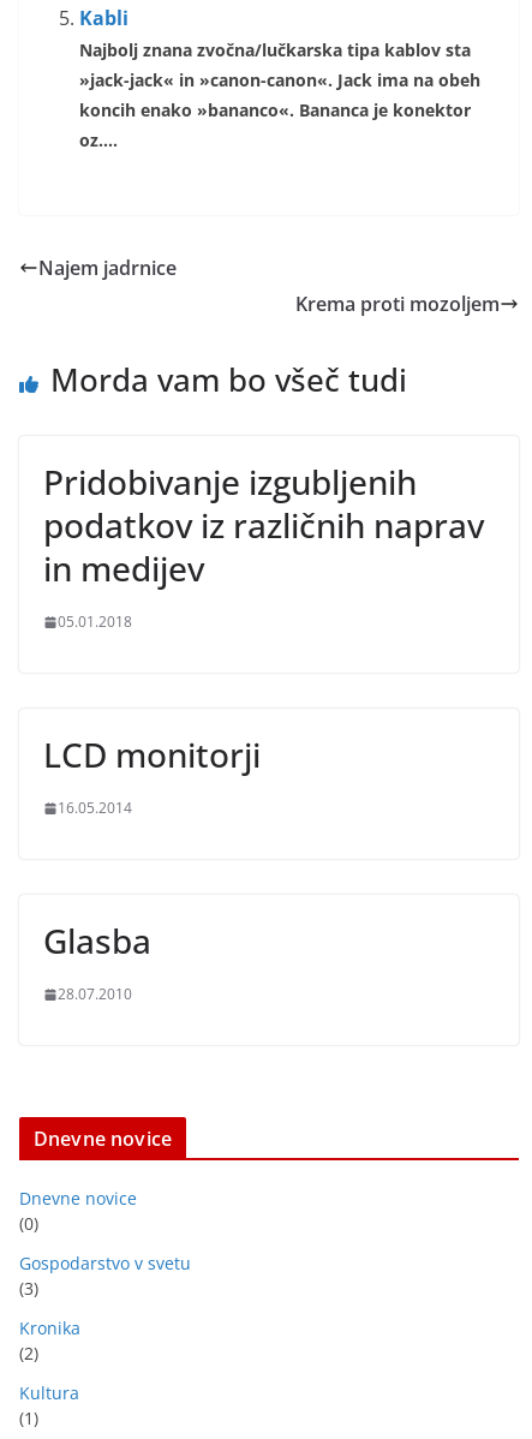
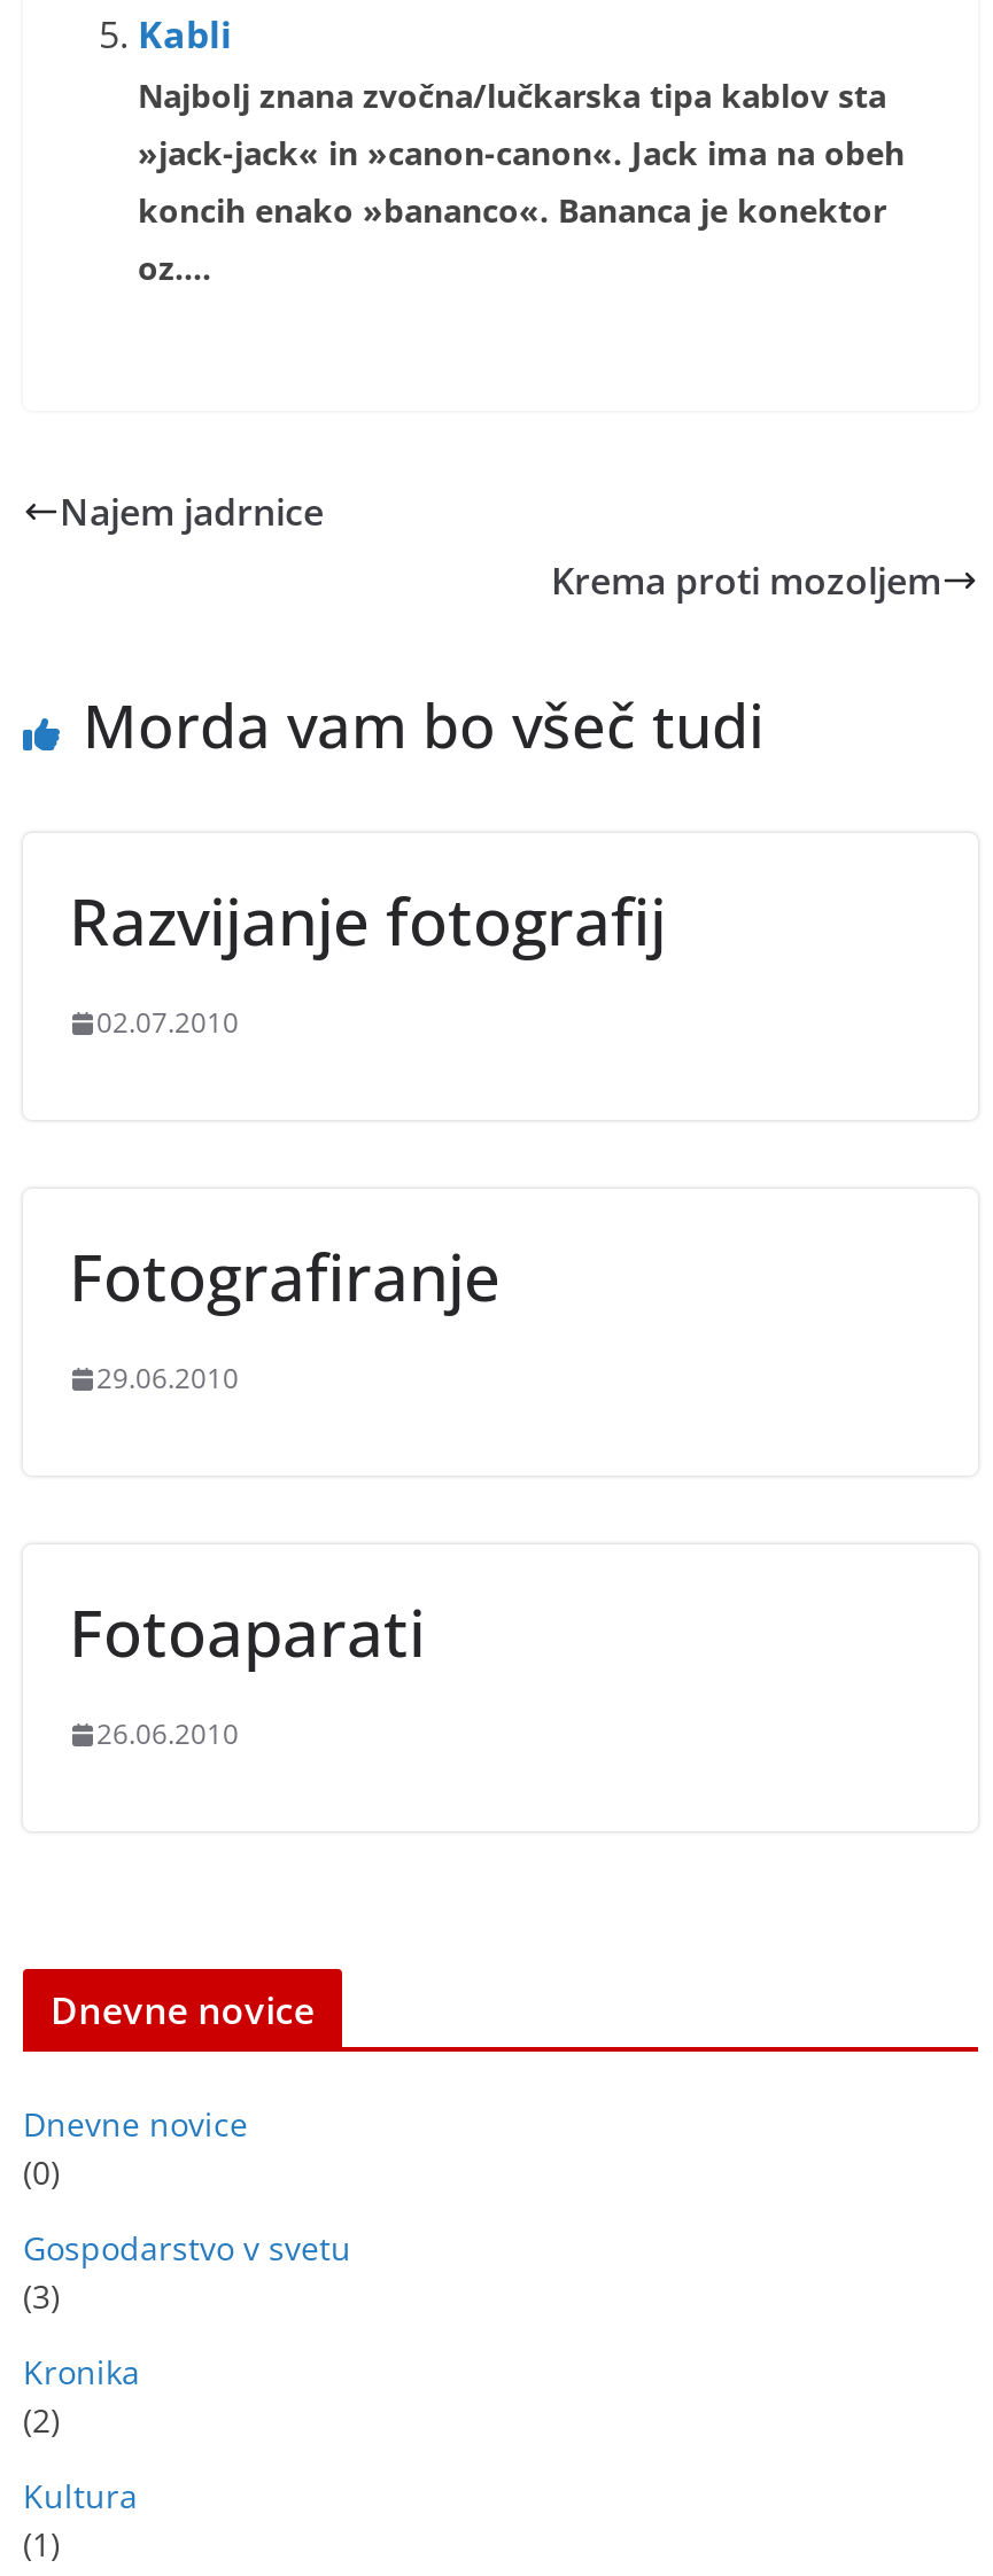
[43,459,484,632] Pridobivanje izgubljenih | podatkov iz različnih naprav | in medijev | 05.01.2018 -> [69,877,666,1042] Razvijanje fotografij | 02.07.2010
[43,732,261,818] LCD monitorji | 16.05.2014 -> [69,1232,501,1398] Fotografiranje | 29.06.2010
[43,918,151,1004] Glasba | 28.07.2010 -> [69,1588,425,1753] Fotoaparati | 26.06.2010

